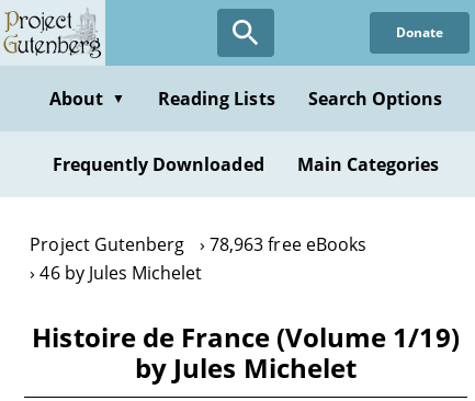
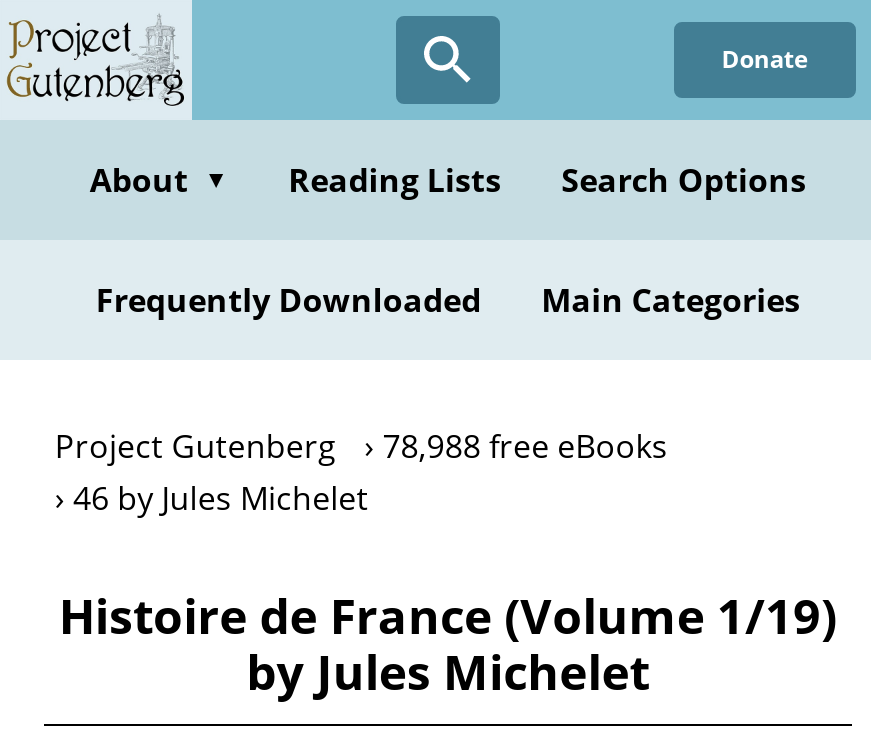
[30,232,366,256] Project Gutenberg 78,963 free eBooks -> [55,424,668,468] Project Gutenberg 78,988 free eBooks

